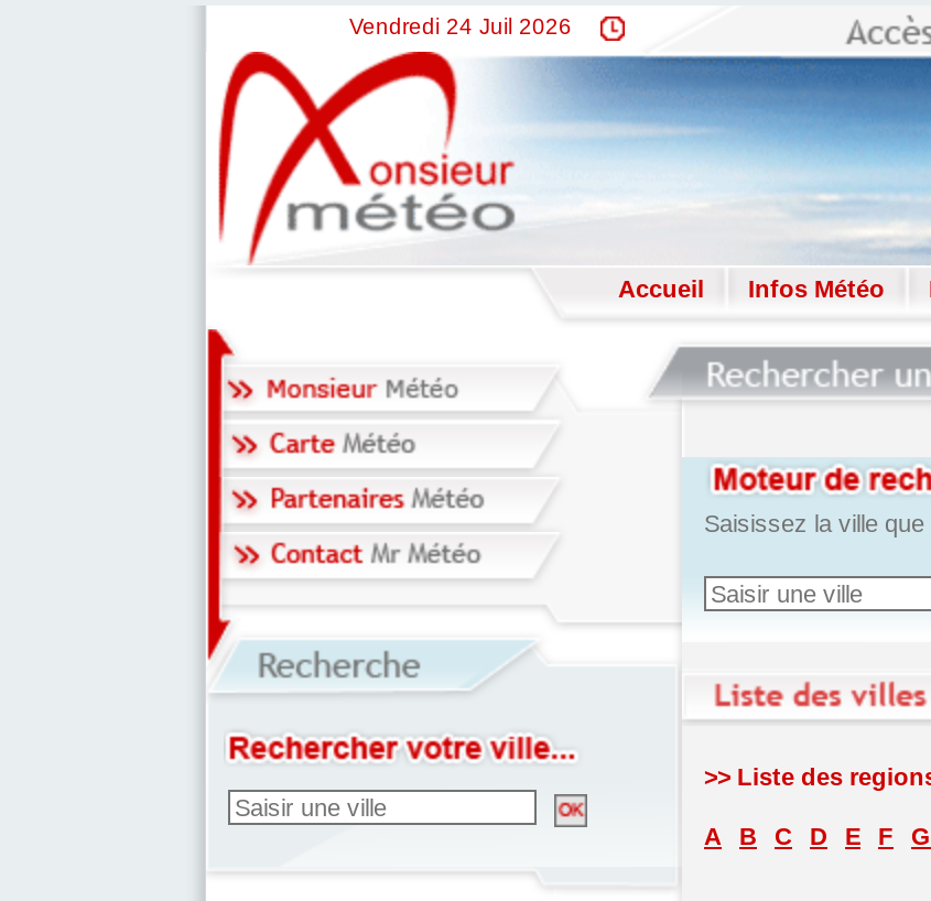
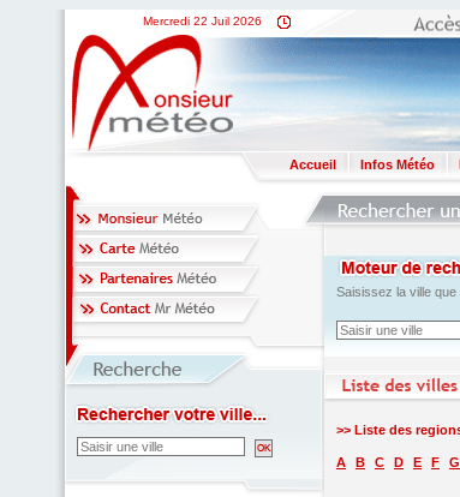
[349,15,578,39] Vendredi 24 Juil 2026 -> [143,15,265,28] Mercredi 22 Juil 2026

